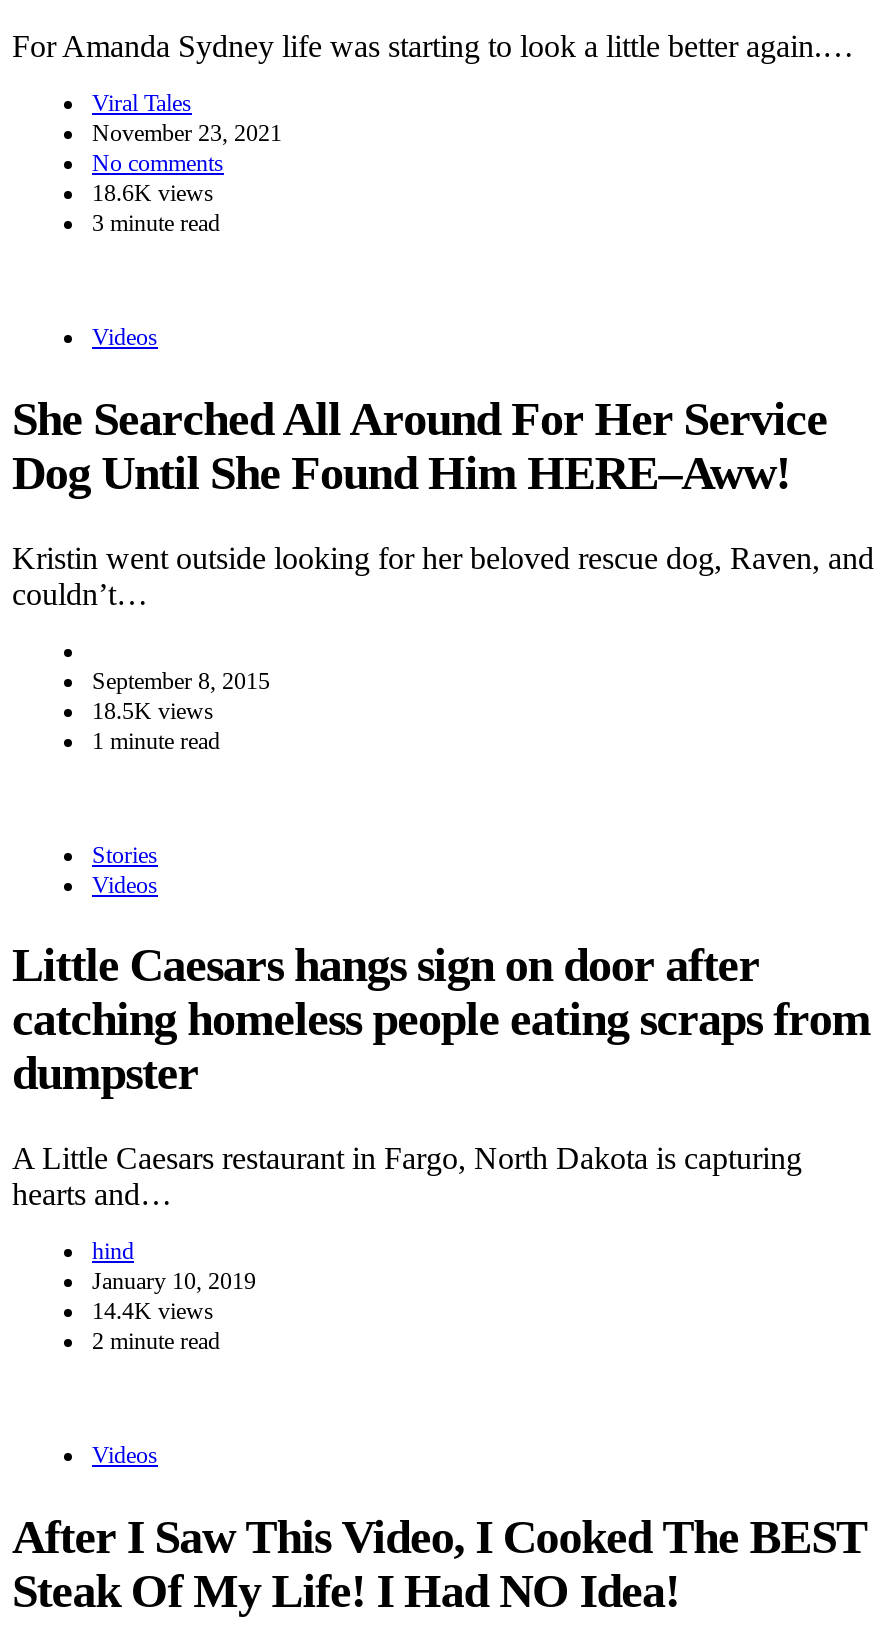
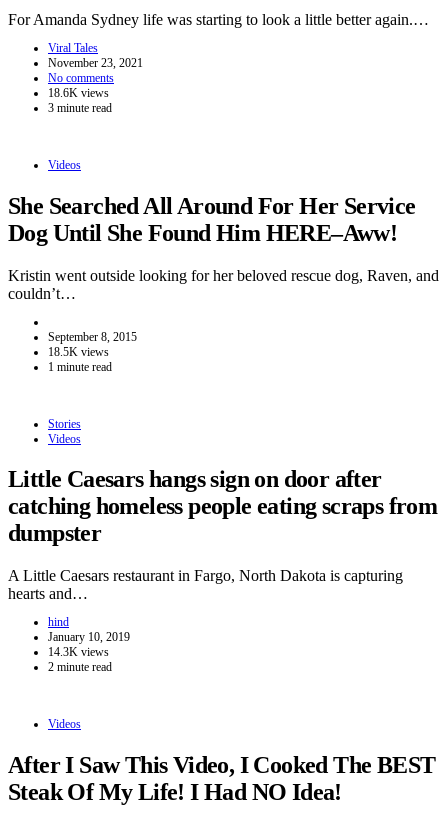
[92,1298,214,1326] 14.4K views -> [48,645,109,659] 14.3K views

